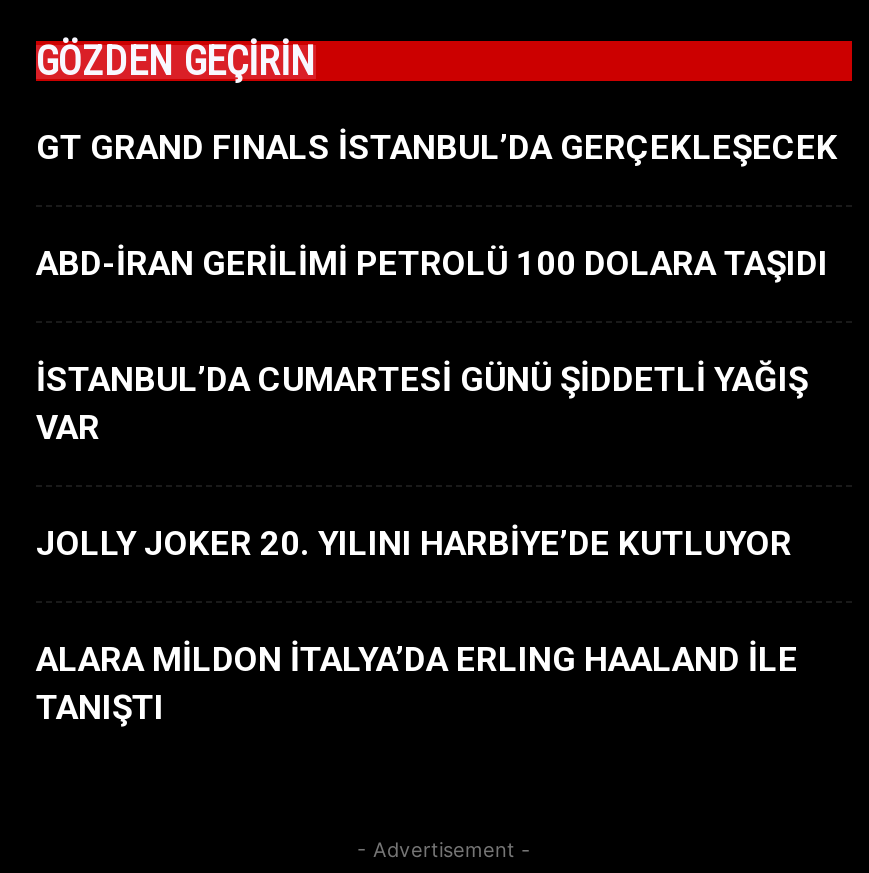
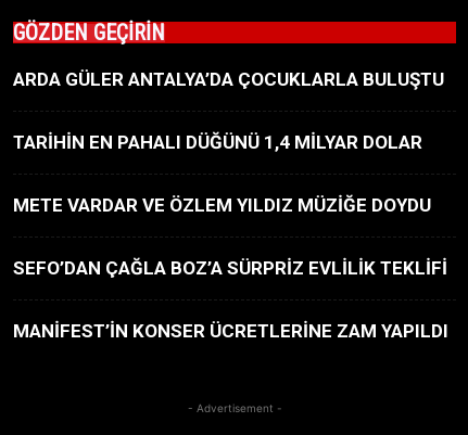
[36,127,838,167] GT GRAND FINALS İSTANBUL’DA GERÇEKLEŞECEK -> [13,69,444,90] ARDA GÜLER ANTALYA’DA ÇOCUKLARLA BULUŞTU
[36,243,828,283] ABD-İRAN GERİLİMİ PETROLÜ 100 DOLARA TAŞIDI -> [13,132,422,153] TARİHİN EN PAHALI DÜĞÜNÜ 1,4 MİLYAR DOLAR
[36,359,808,447] İSTANBUL’DA CUMARTESİ GÜNÜ ŞİDDETLİ YAĞIŞ | VAR -> [13,195,431,216] METE VARDAR VE ÖZLEM YILDIZ MÜZİĞE DOYDU
[36,523,792,563] JOLLY JOKER 20. YILINI HARBİYE’DE KUTLUYOR -> [13,258,447,279] SEFO’DAN ÇAĞLA BOZ’A SÜRPRİZ EVLİLİK TEKLİFİ
[36,639,798,727] ALARA MİLDON İTALYA’DA ERLING HAALAND İLE | TANIŞTI -> [13,320,448,342] MANİFEST’İN KONSER ÜCRETLERİNE ZAM YAPILDI

